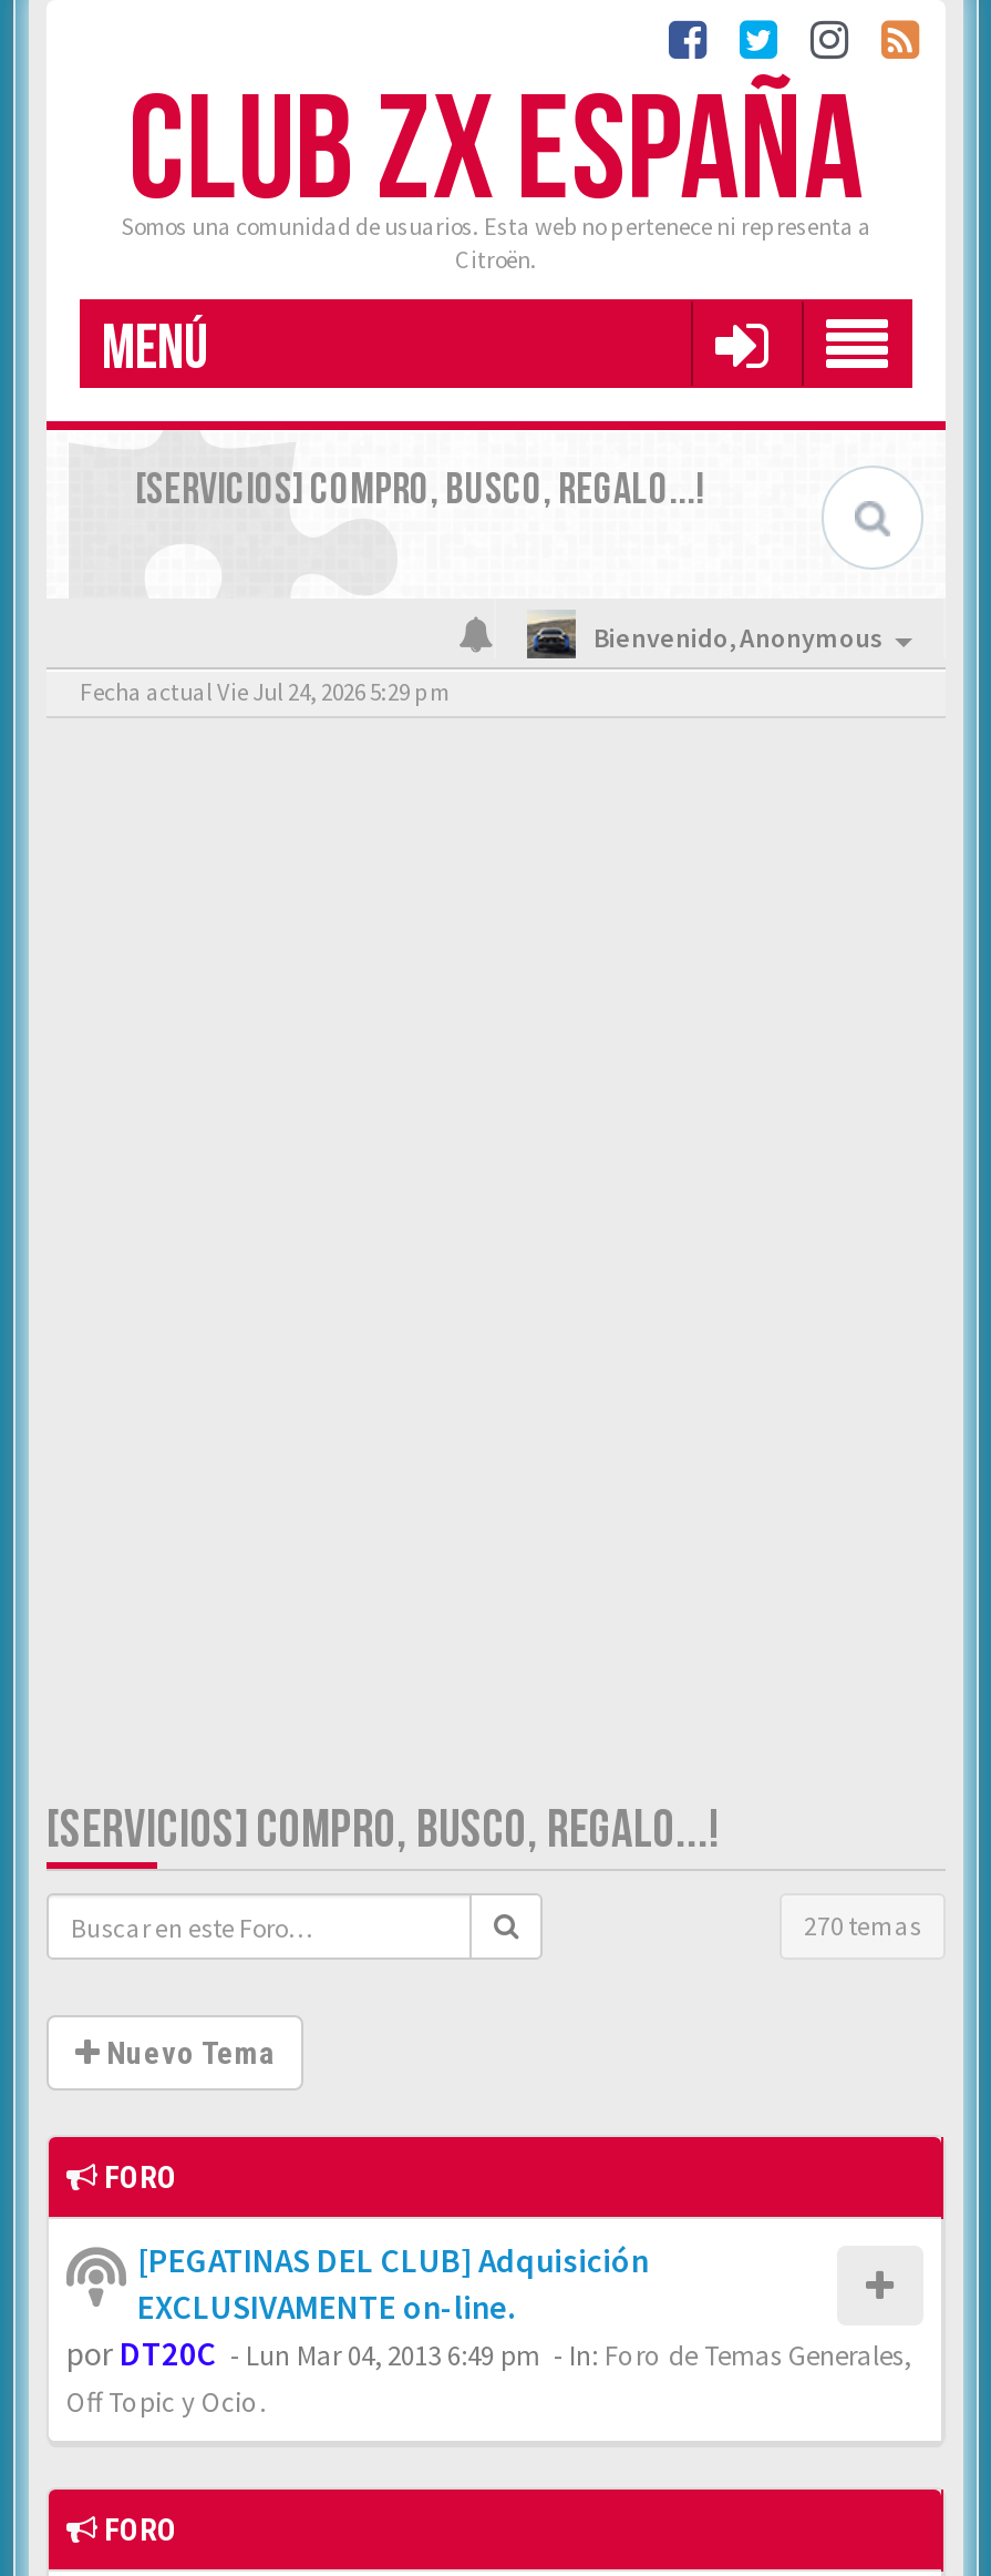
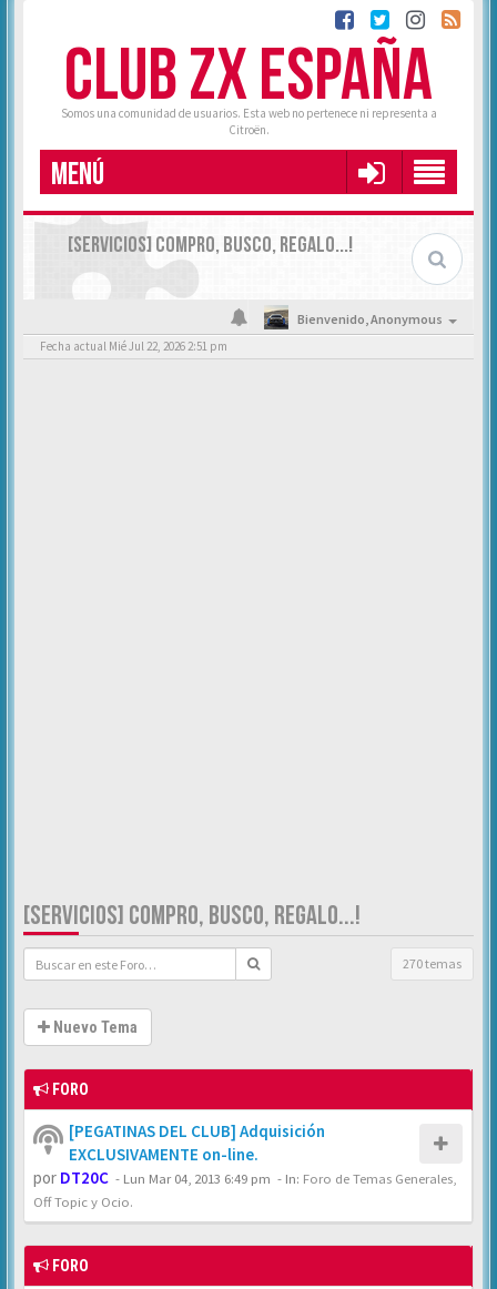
[80,676,450,707] Fecha actual Vie Jul 24, 2026 5:29 pm -> [40,338,227,354] Fecha actual Mié Jul 22, 2026 2:51 pm

